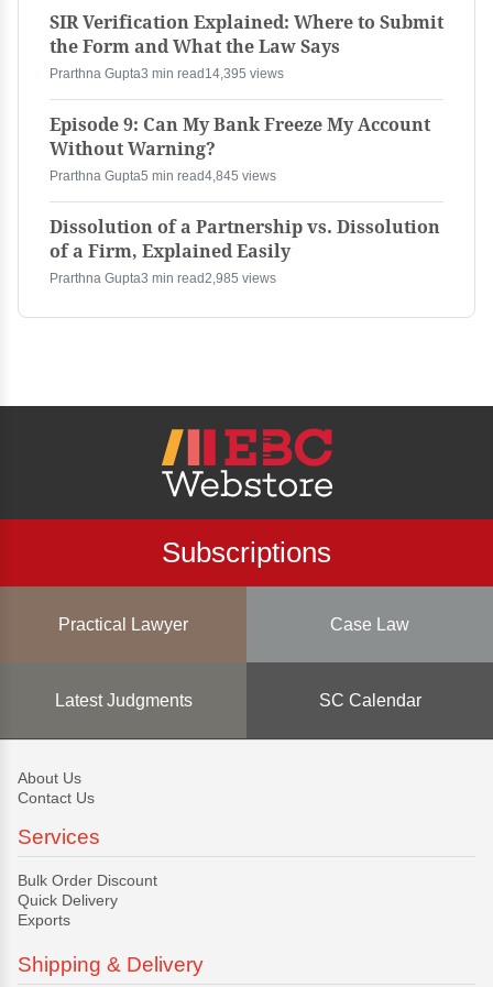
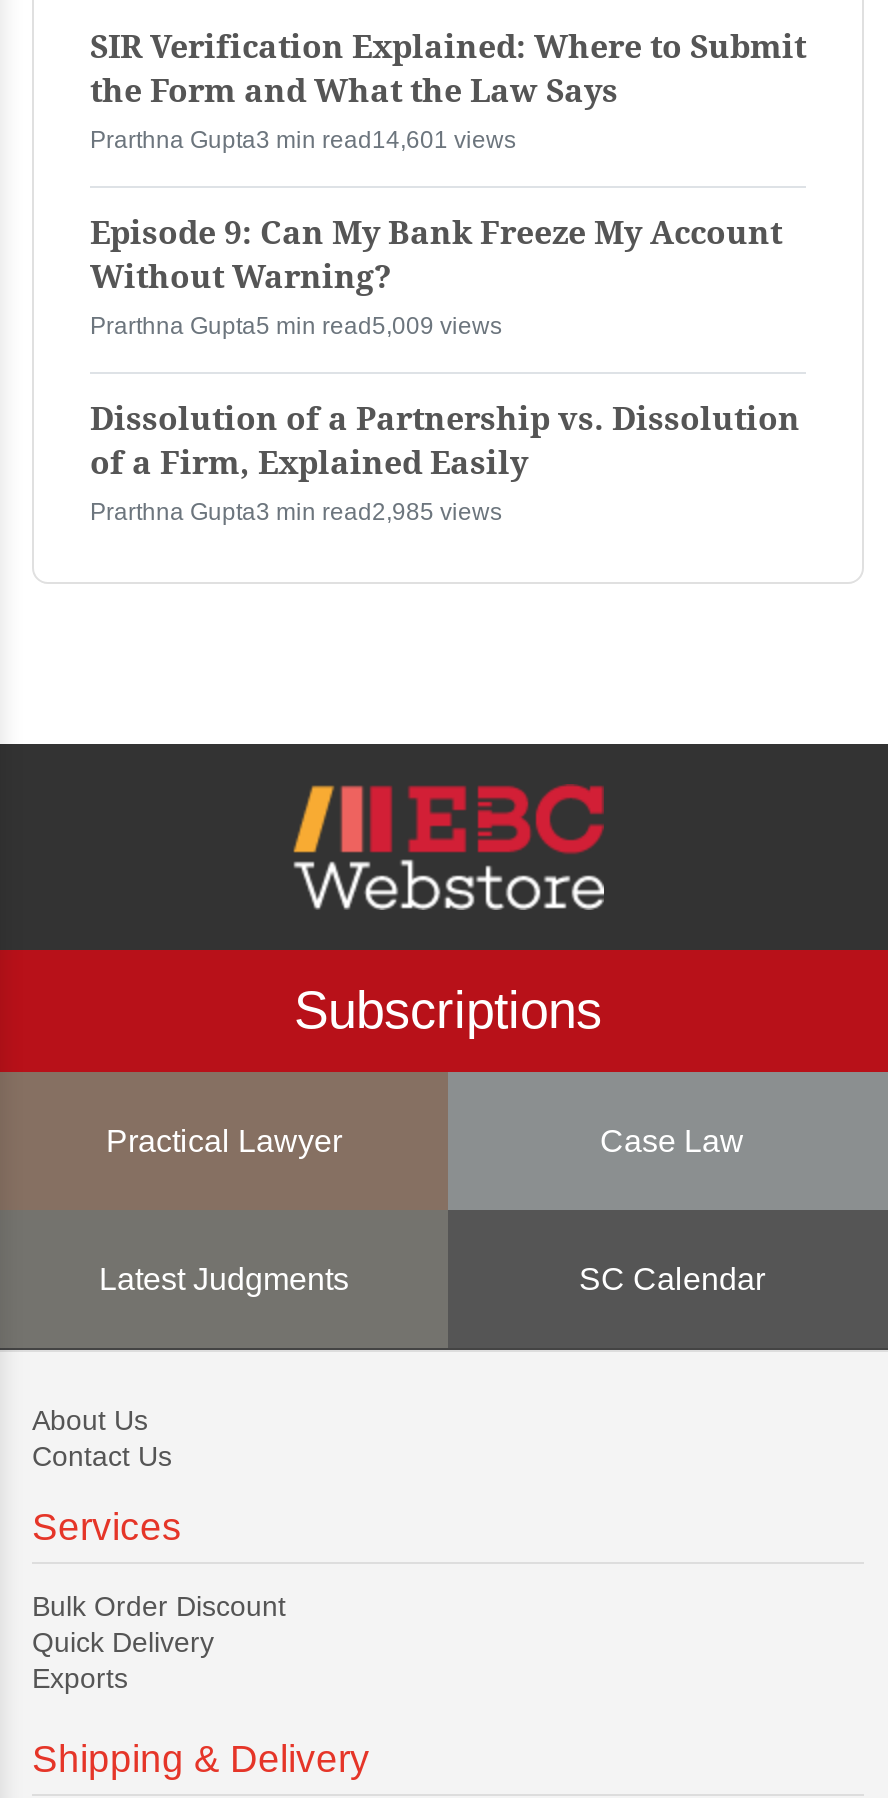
[50,66,284,81] Prarthna Gupta3 min read14,395 views -> [90,126,516,154] Prarthna Gupta3 min read14,601 views
[50,168,276,184] Prarthna Gupta5 min read4,845 views -> [90,312,502,340] Prarthna Gupta5 min read5,009 views

